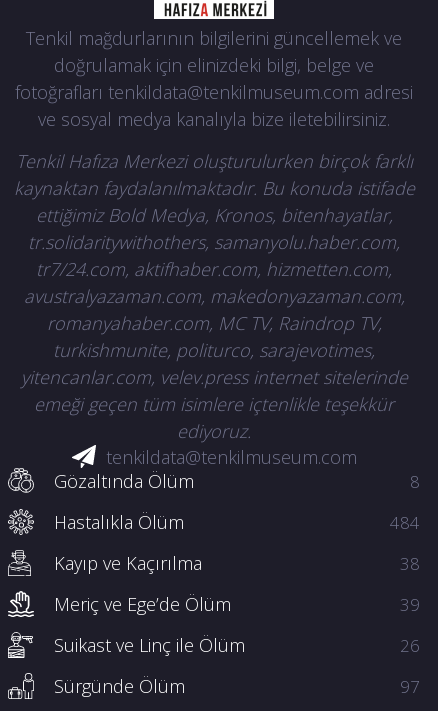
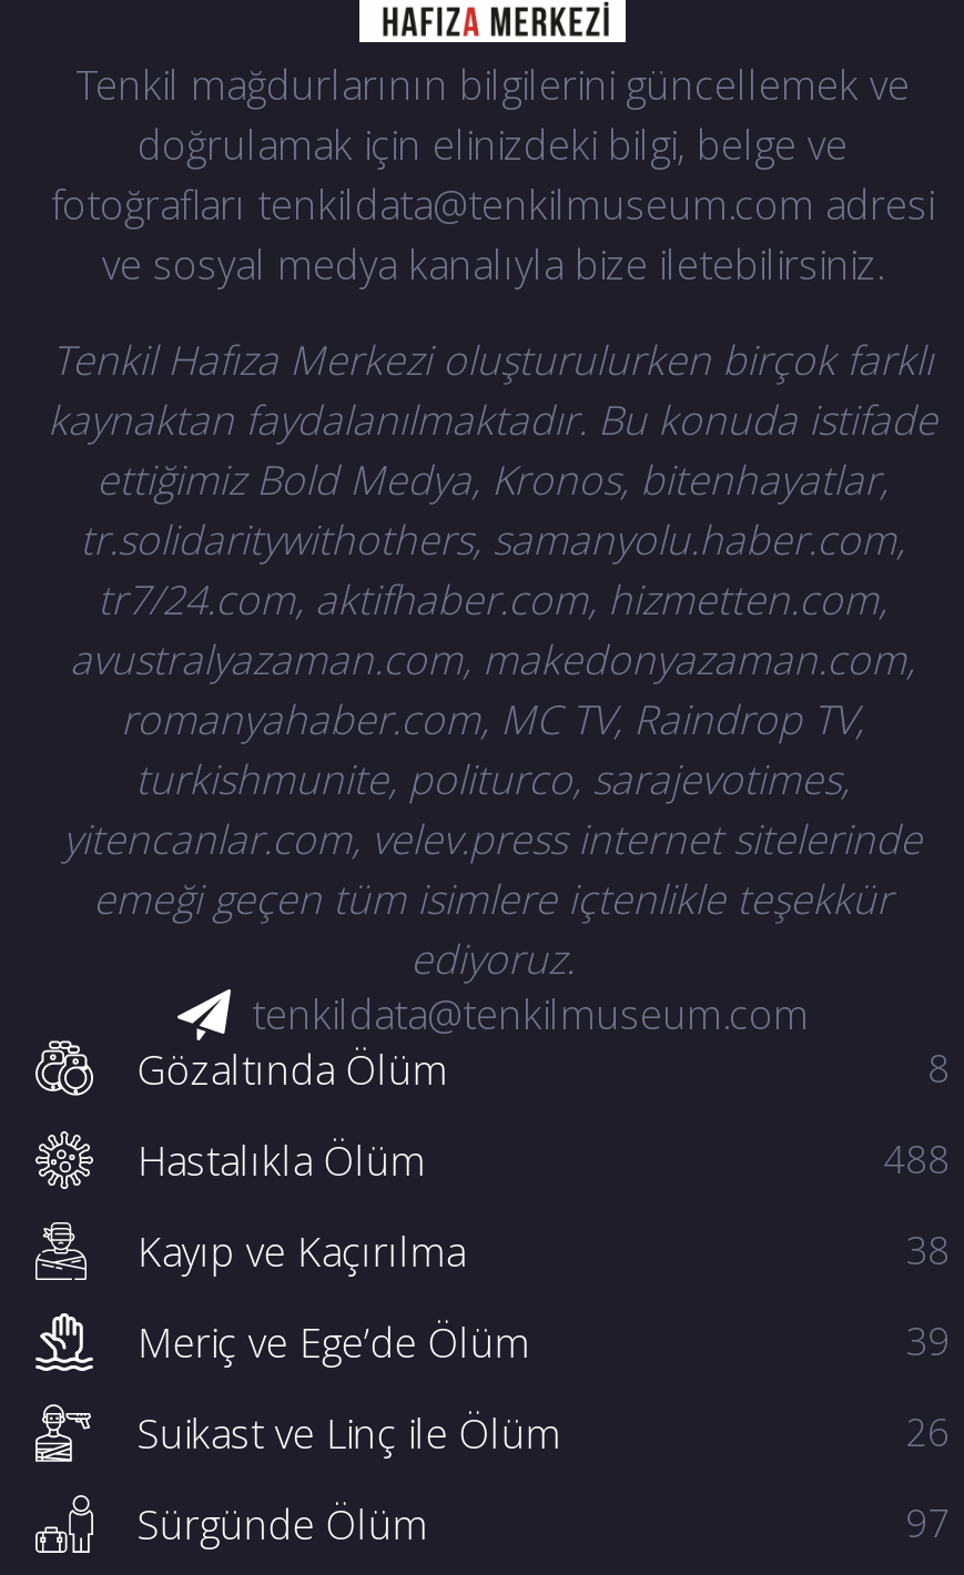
[390,511,420,534] 484 -> [883,1133,950,1184] 488

